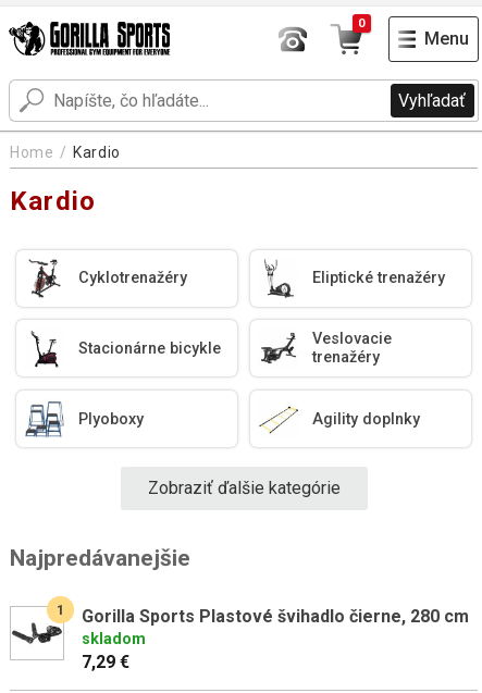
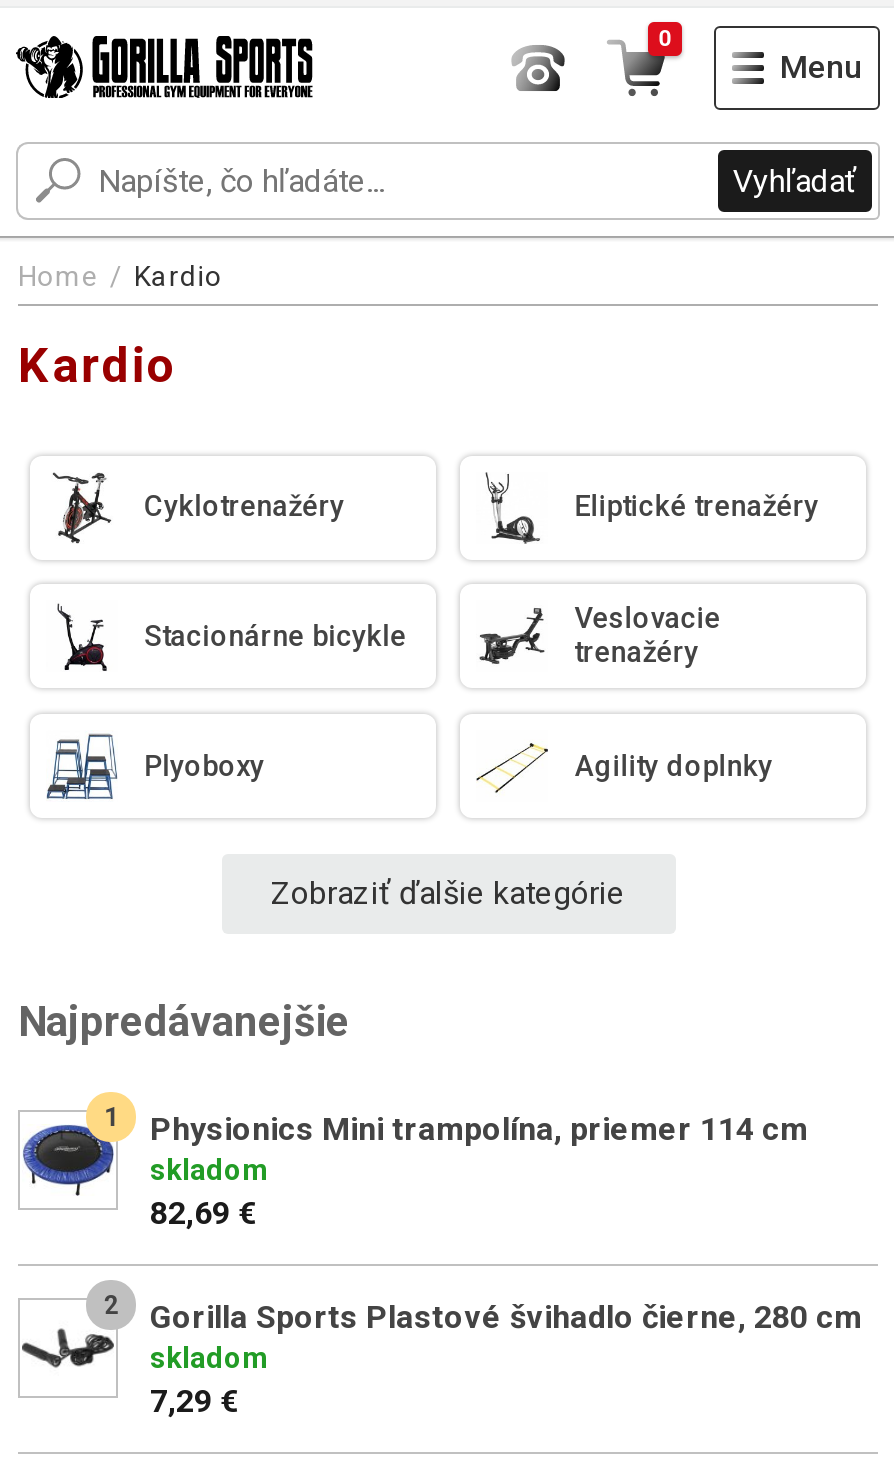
none -> [22,1110,808,1320] [image] | Physionics Mini trampolína, priemer 114 cm | skladom | 82,69 € | 2

